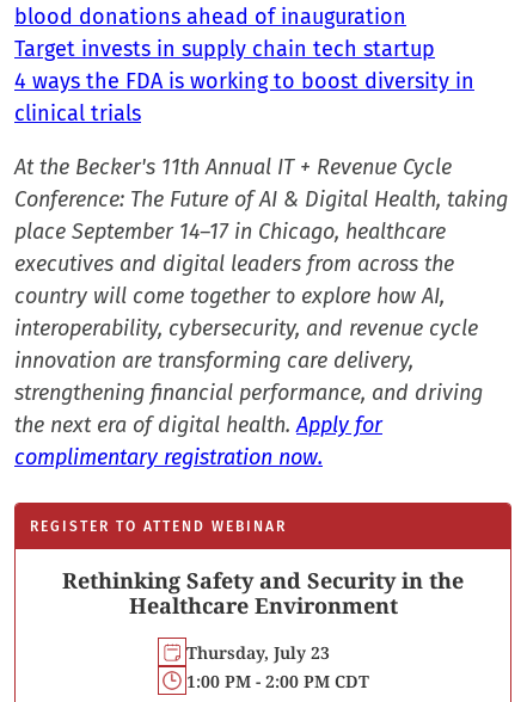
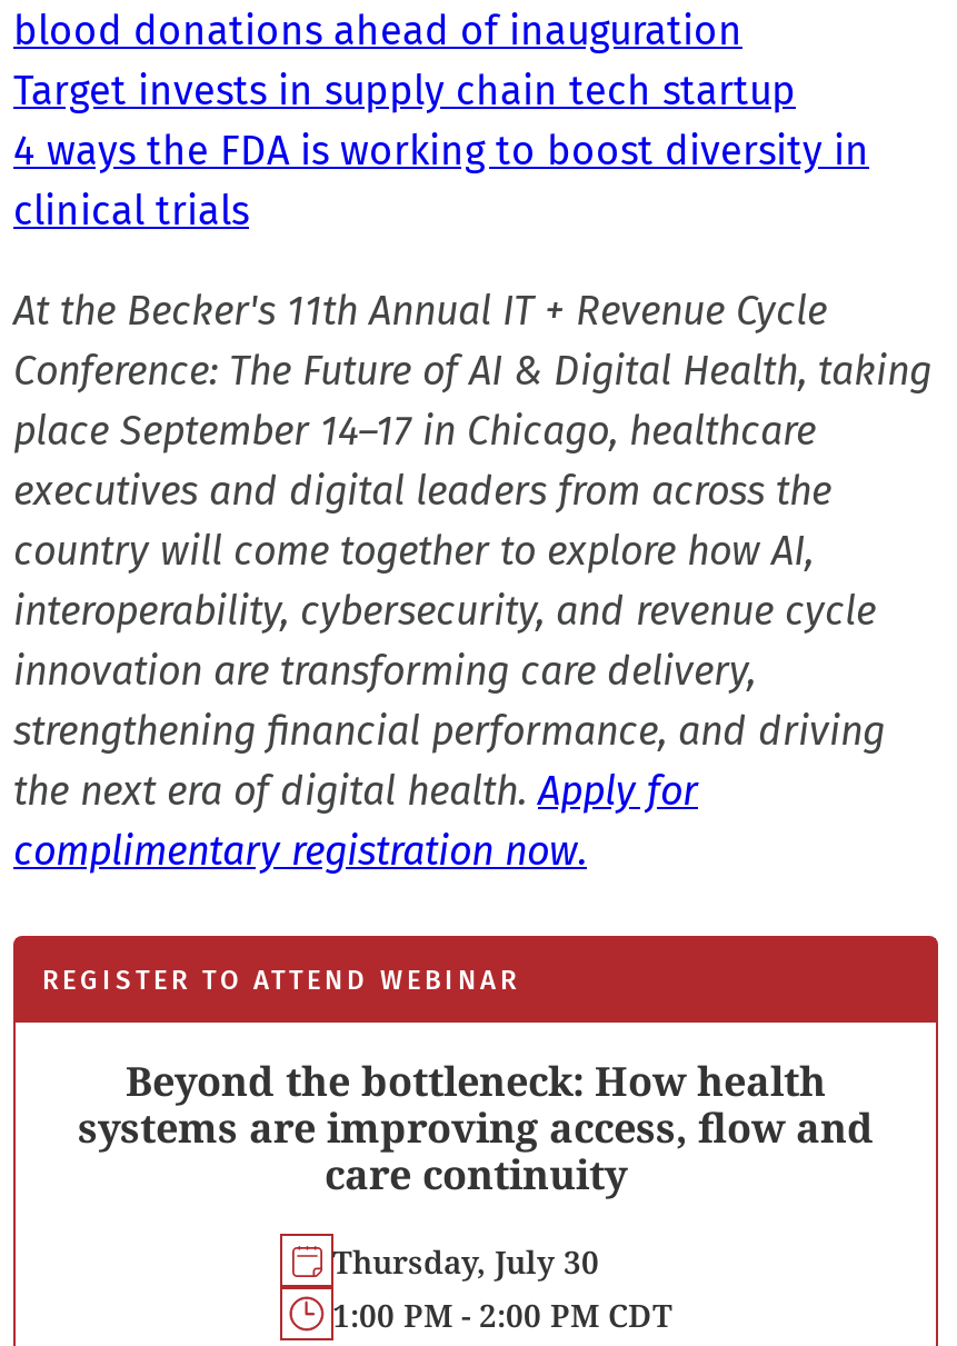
[62,566,464,620] Rethinking Safety and Security in the | Healthcare Environment -> [78,1054,874,1200] Beyond the bottleneck: How health | systems are improving access, flow and | care continuity
[186,641,329,663] Thursday, July 23 -> [332,1239,599,1282] Thursday, July 30

